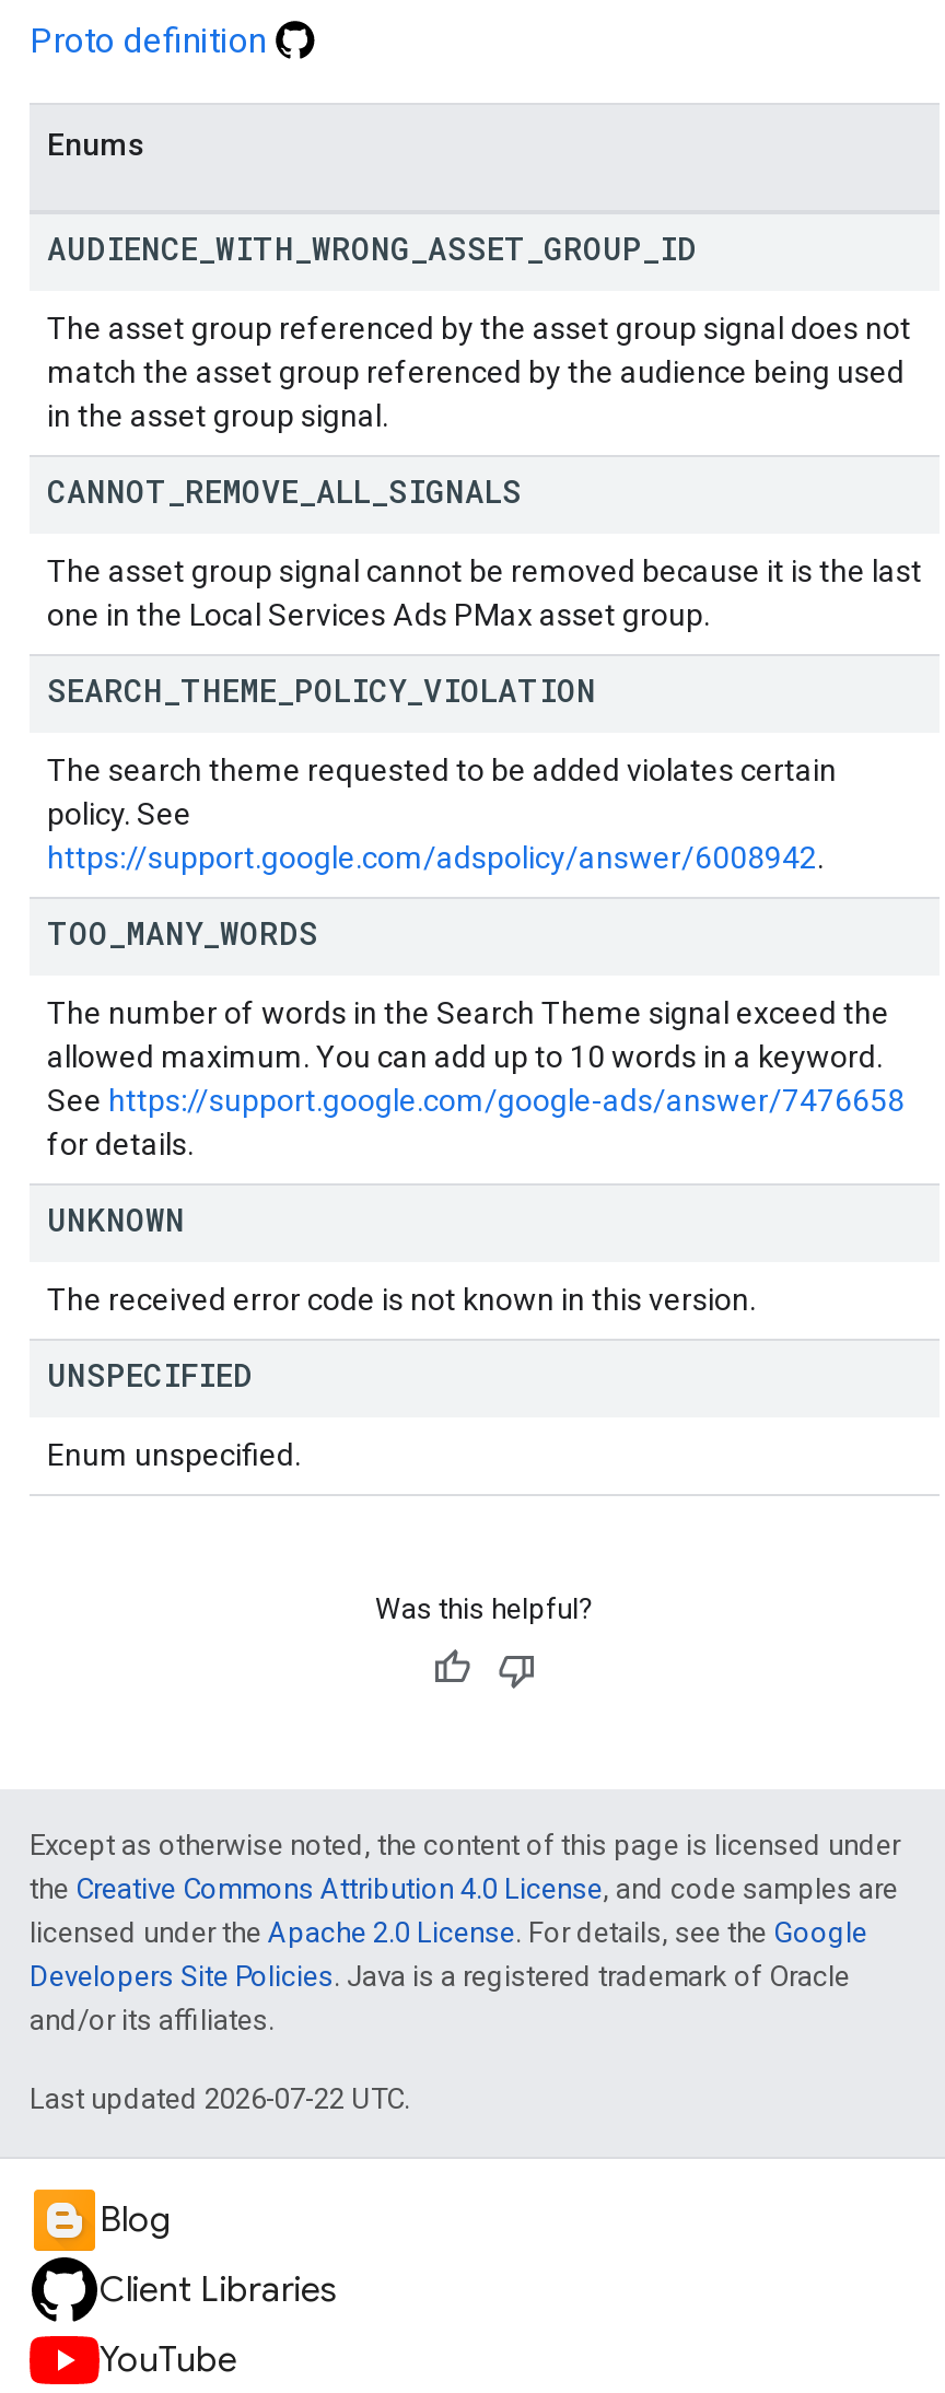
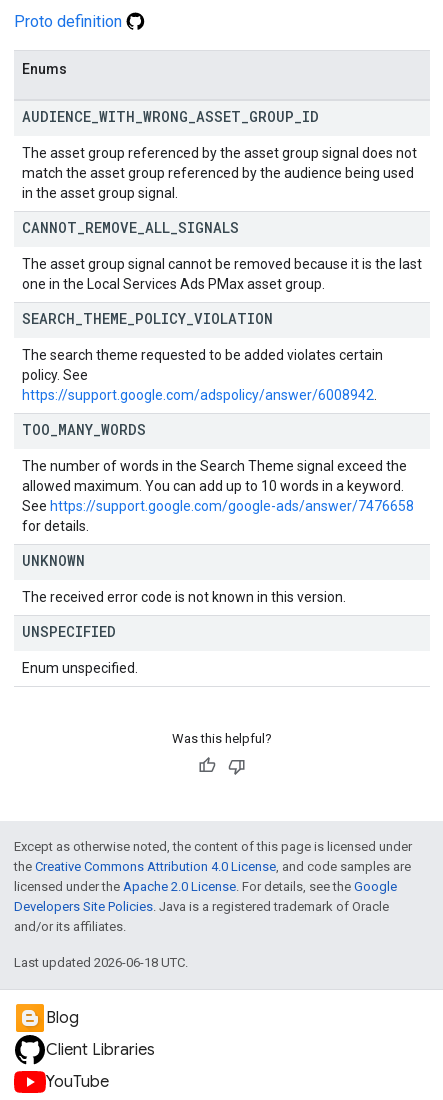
[30,2082,410,2115] Last updated 2026-07-22 UTC. -> [14,955,188,970] Last updated 2026-06-18 UTC.

